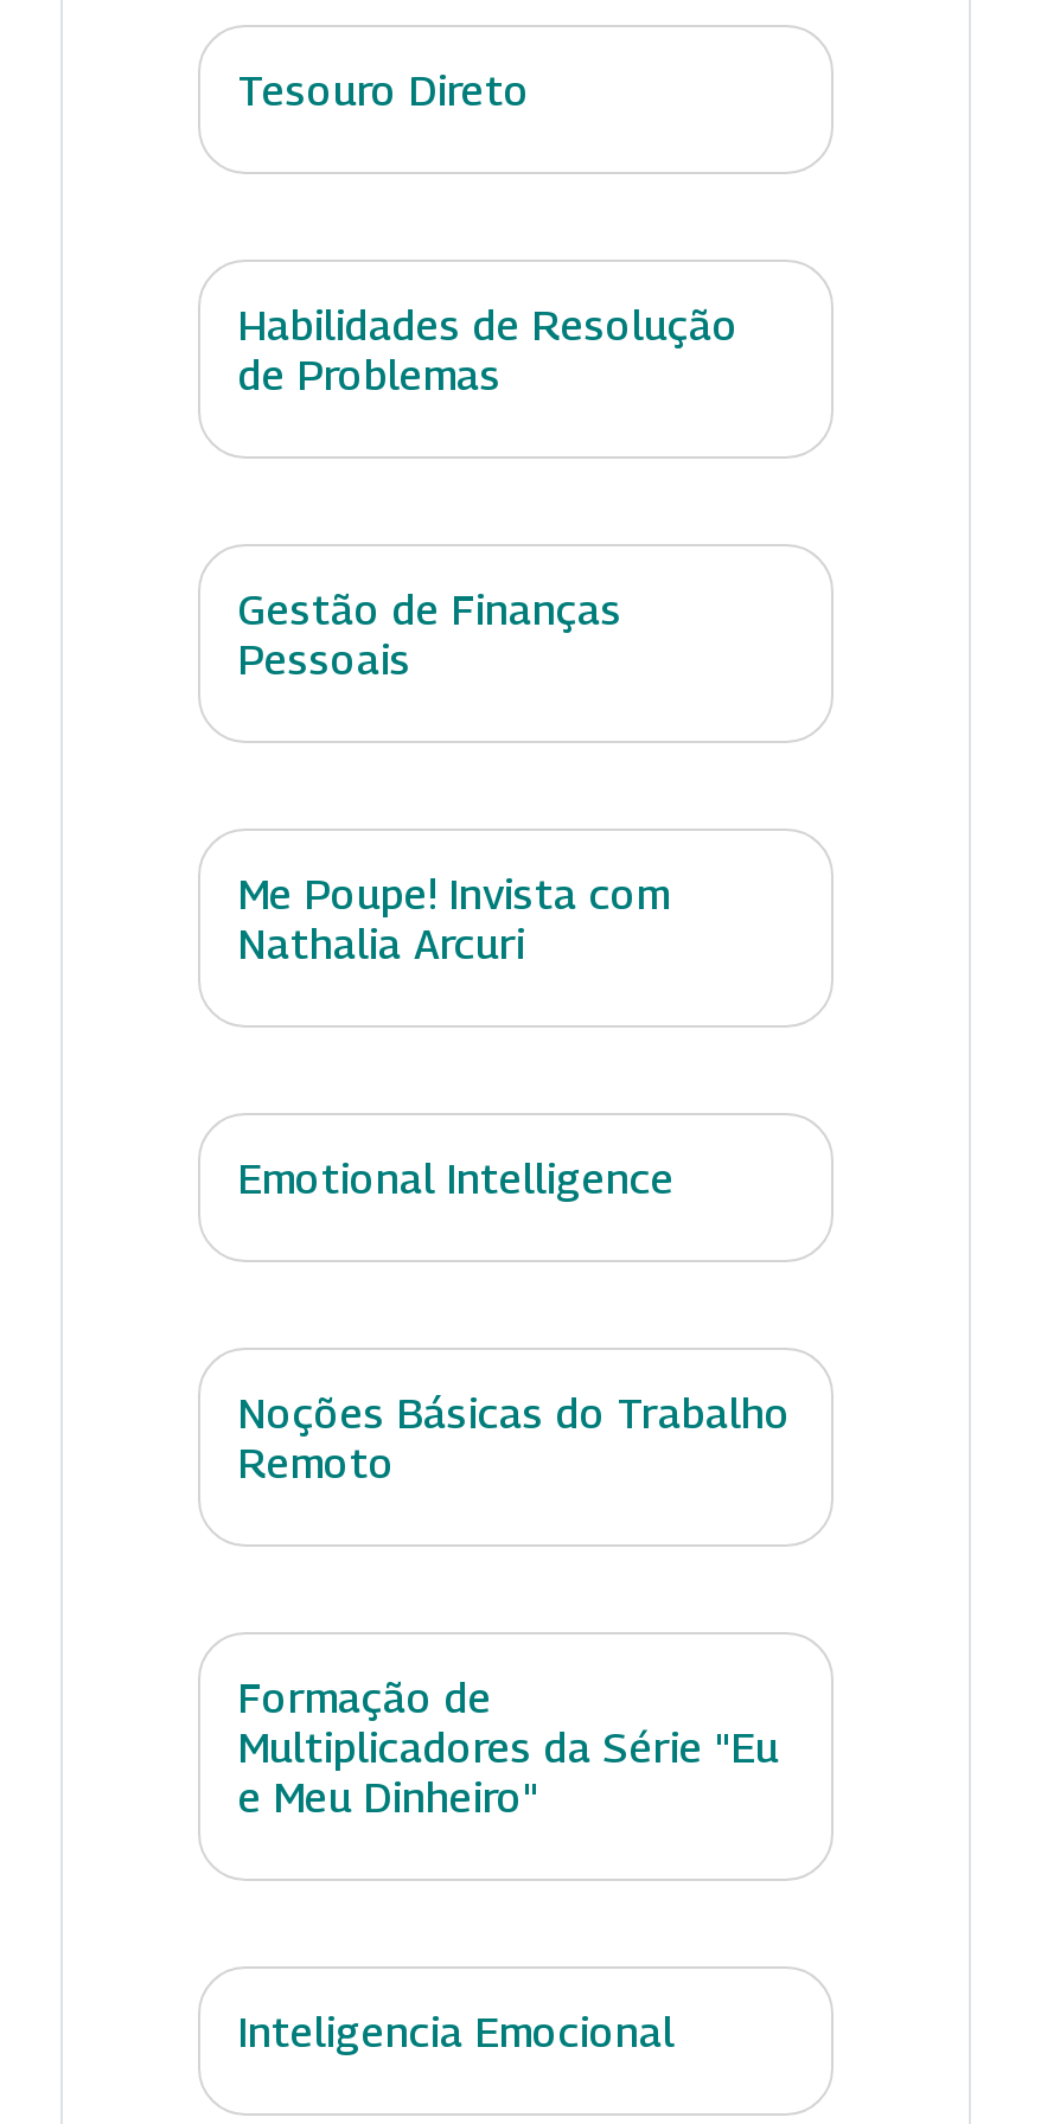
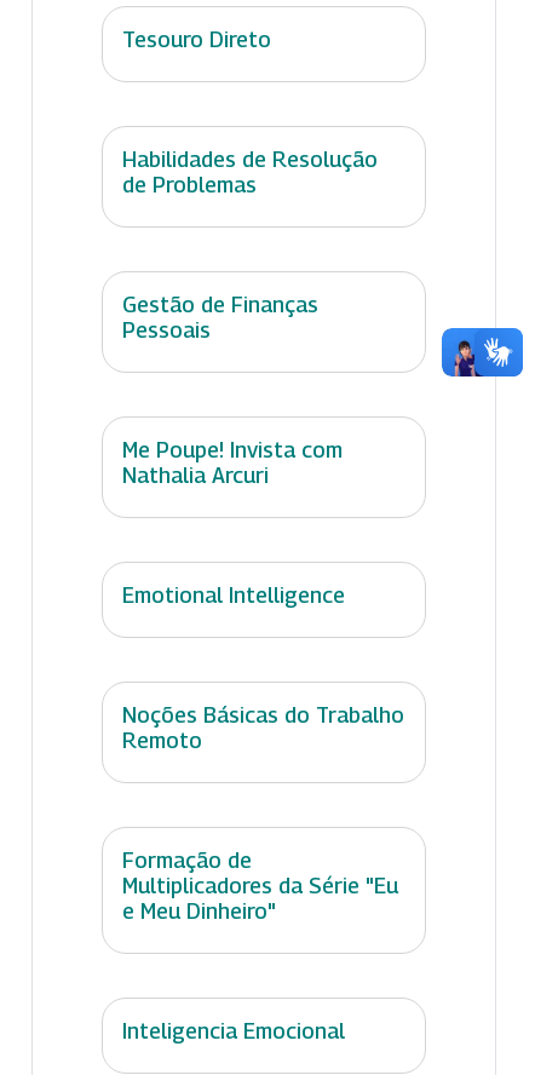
none -> [441,327,524,378] [image]

